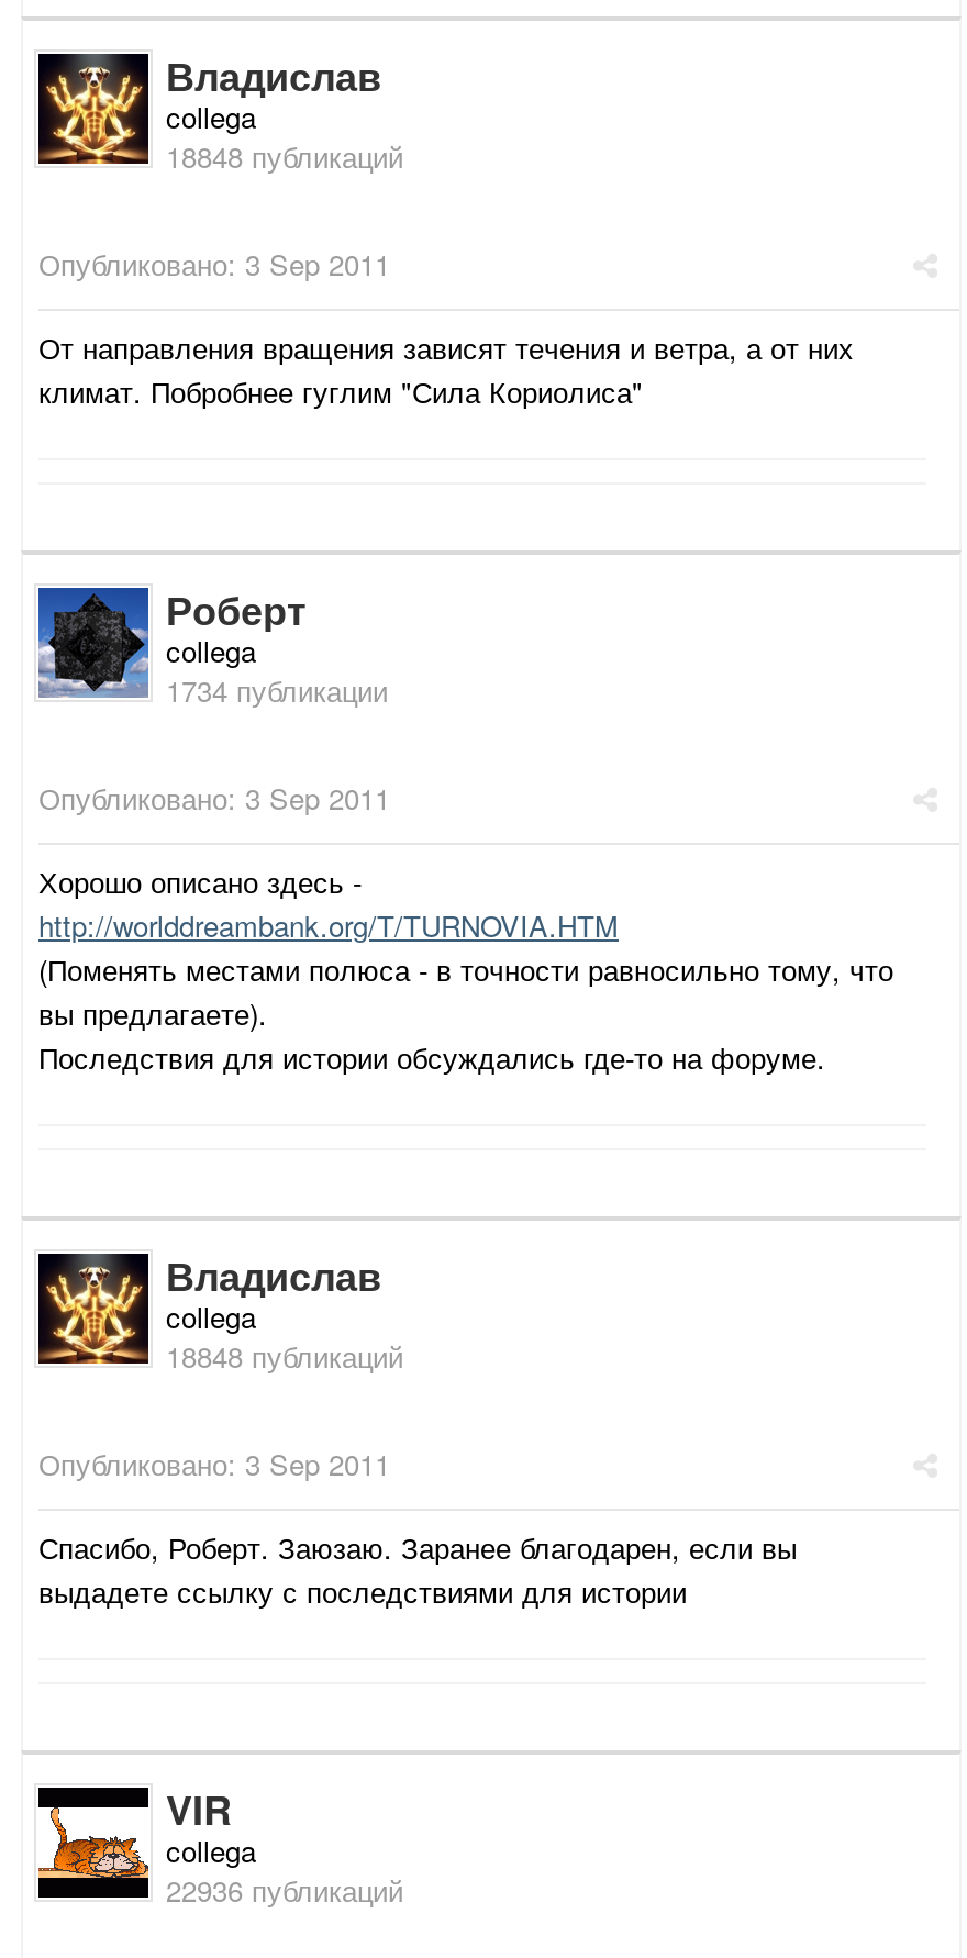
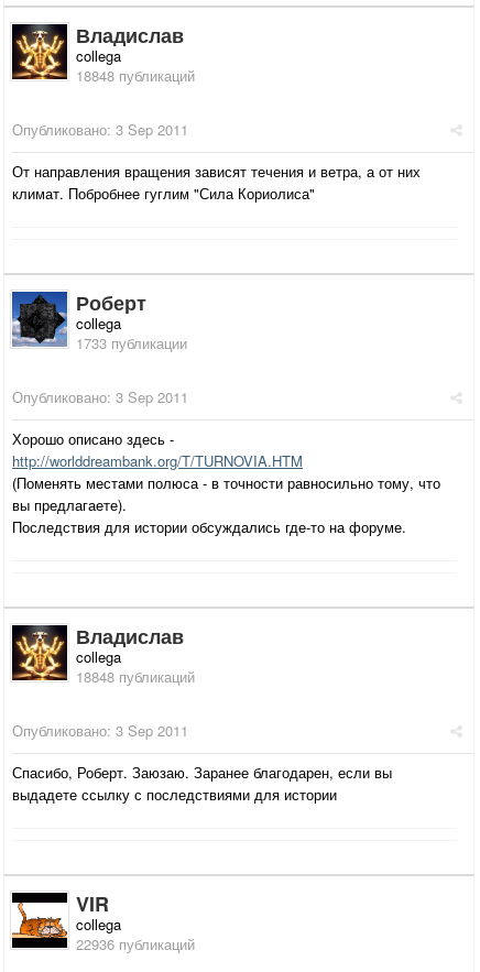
[166,670,388,712] 1734 публикации -> [76,333,187,354] 1733 публикации

